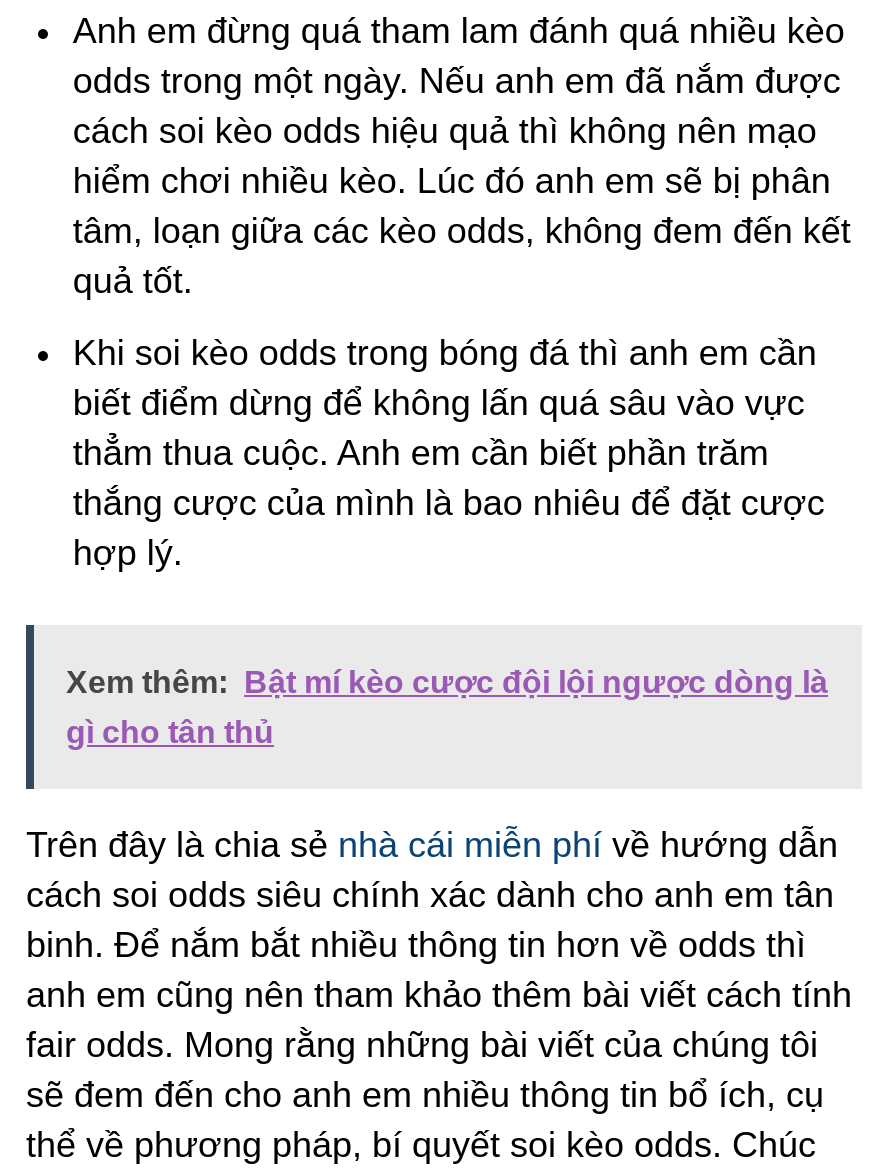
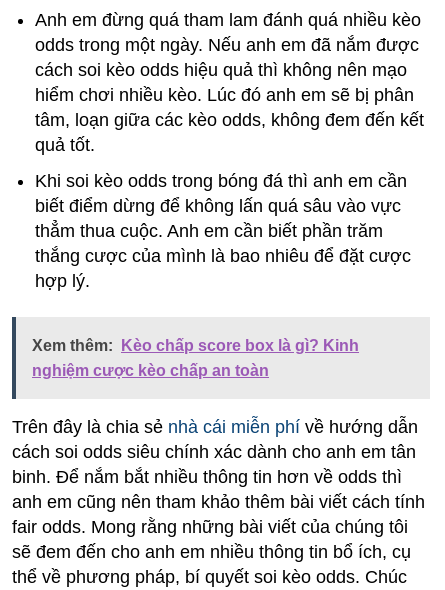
[66,665,828,699] Xem thêm: Bật mí kèo cược đội lội ngược dòng là -> [32,337,359,354] Xem thêm: Kèo chấp score box là gì? Kinh
[66,715,274,749] gì cho tân thủ -> [32,362,269,379] nghiệm cược kèo chấp an toàn

